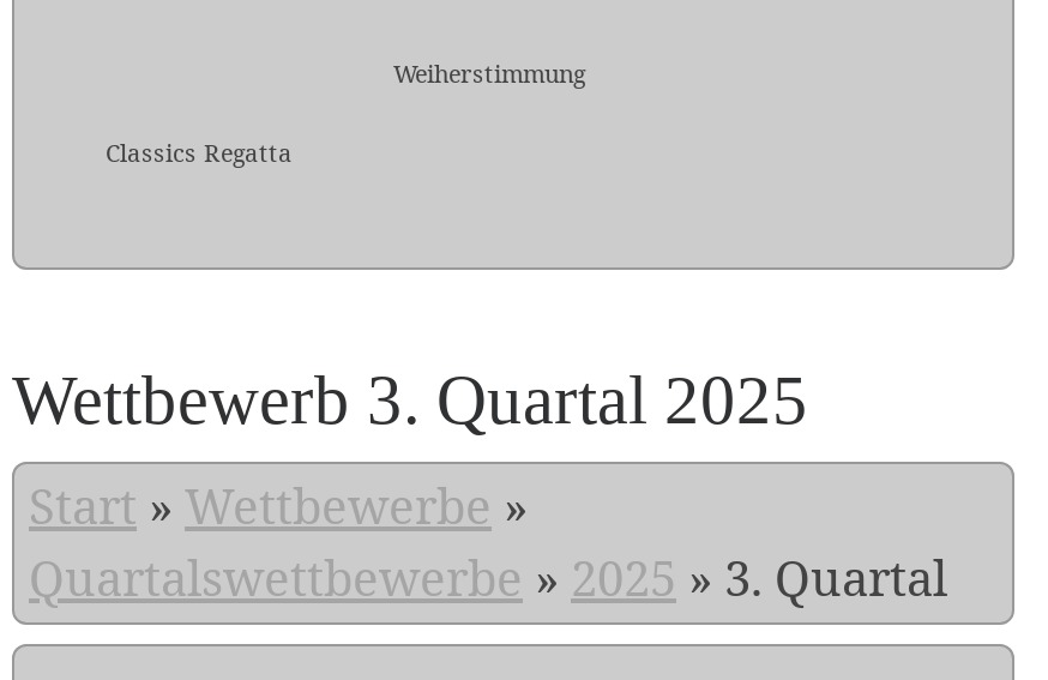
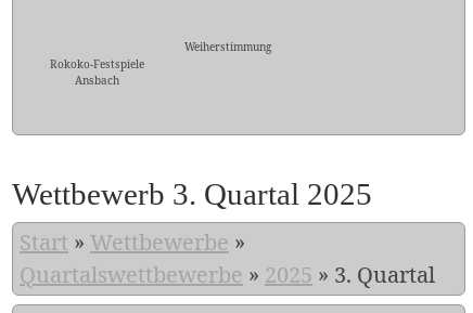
[106,136,293,170] Classics Regatta -> [49,57,144,88] Rokoko-Festspiele | Ansbach

